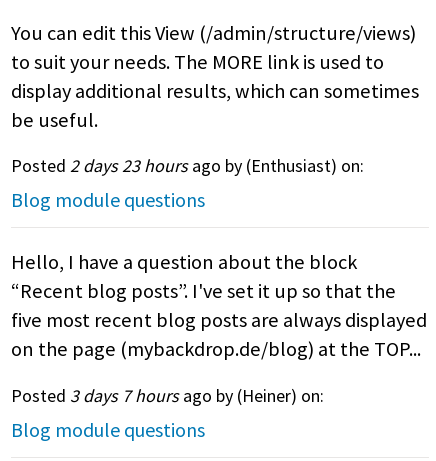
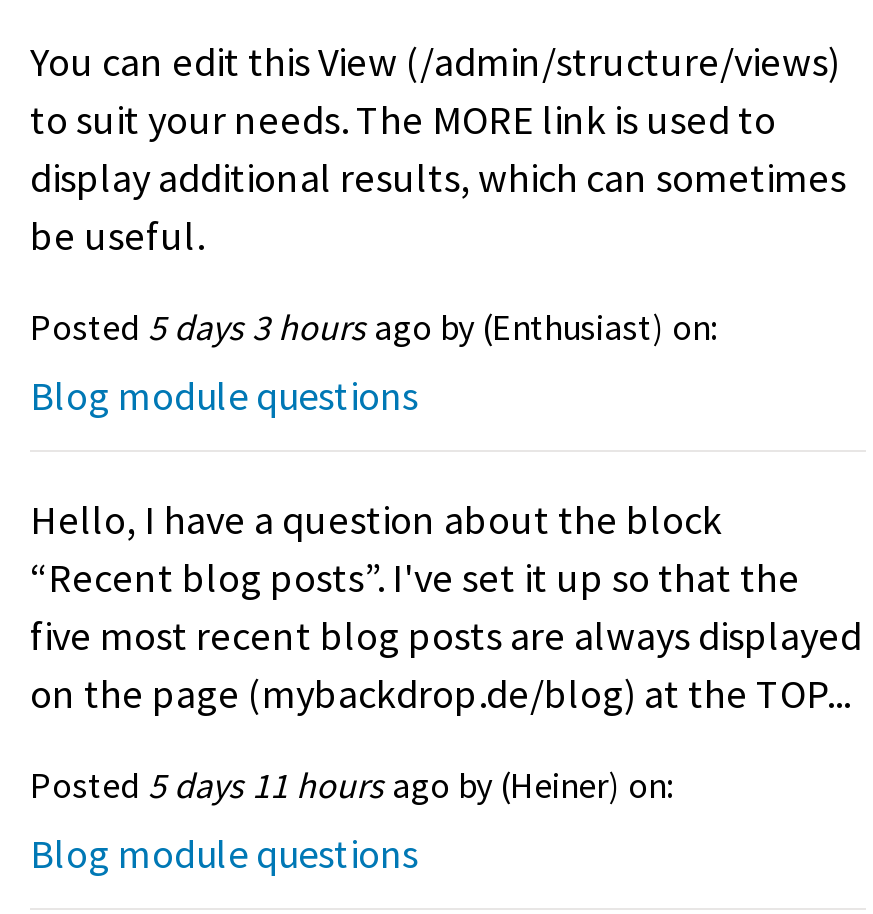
[11,154,364,177] Posted 2 days 23 hours ago by (Enthusiast) on: -> [30,305,718,351] Posted 5 days 3 hours ago by (Enthusiast) on:
[11,383,324,406] Posted 3 days 7 hours ago by (Heiner) on: -> [30,763,674,809] Posted 5 days 11 hours ago by (Heiner) on:

